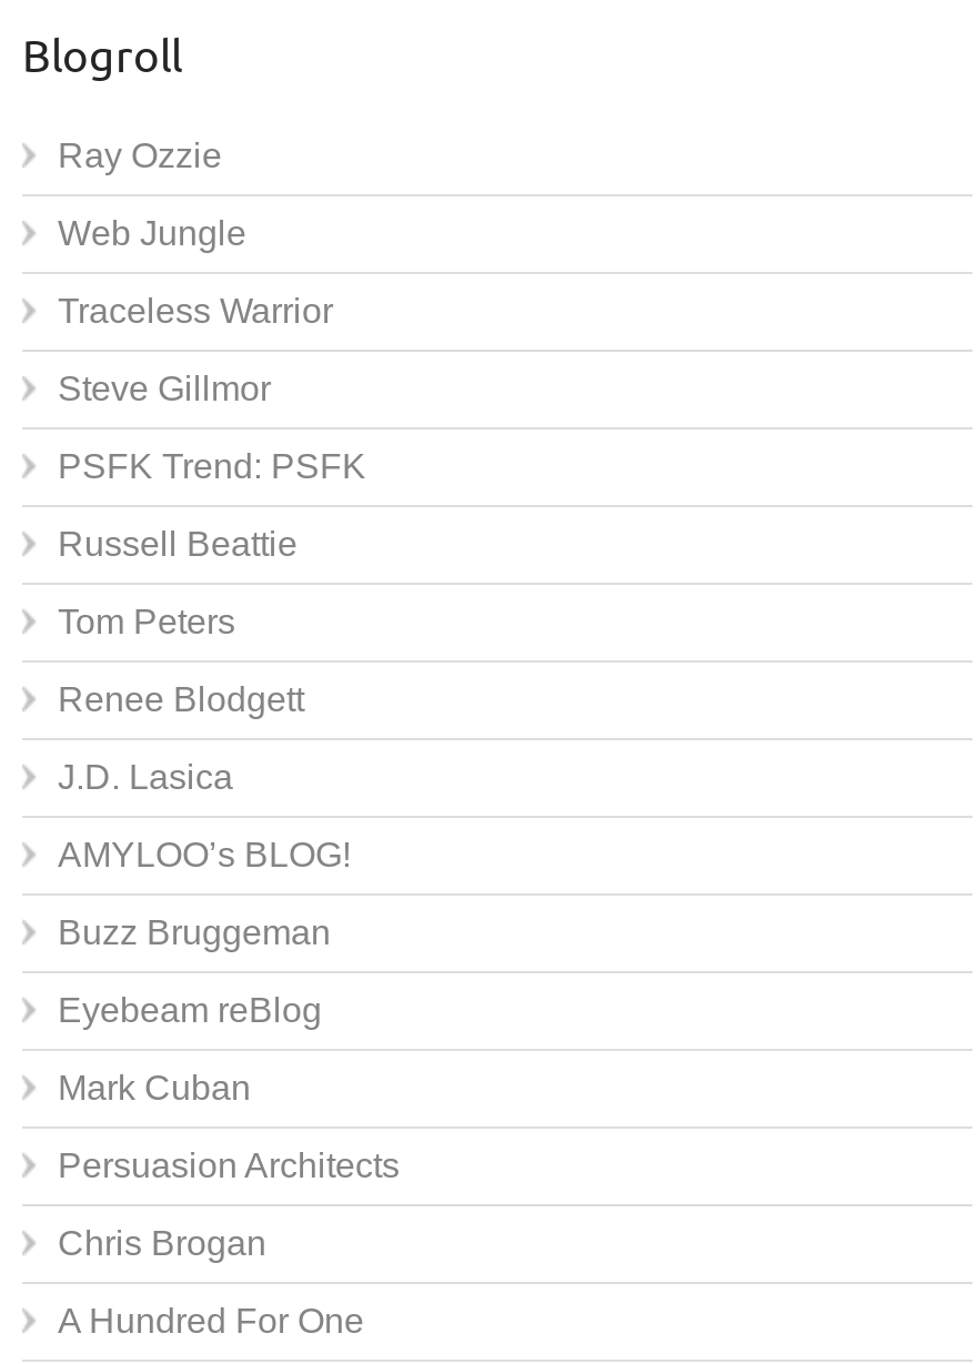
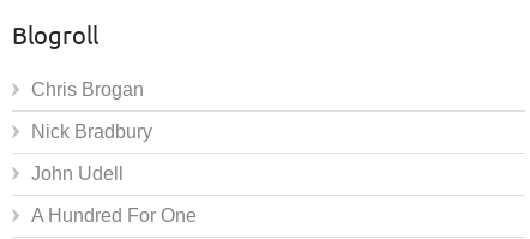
[58,137,400,1184] Ray Ozzie | Web Jungle | Traceless Warrior | Steve Gillmor | PSFK Trend: PSFK | Russell Beattie | Tom Peters | Renee Blodgett | J.D. Lasica | AMYLOO’s BLOG! | Buzz Bruggeman | Eyebeam reBlog | Mark Cuban | Persuasion Architects -> none
moved [58,1224,266,1262] -> [31,79,144,100]: Chris Brogan
none -> [31,121,152,184] Nick Bradbury | John Udell

